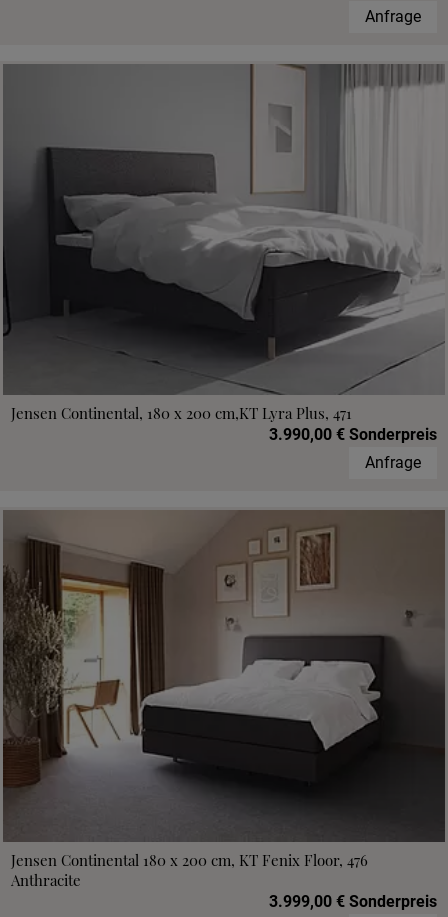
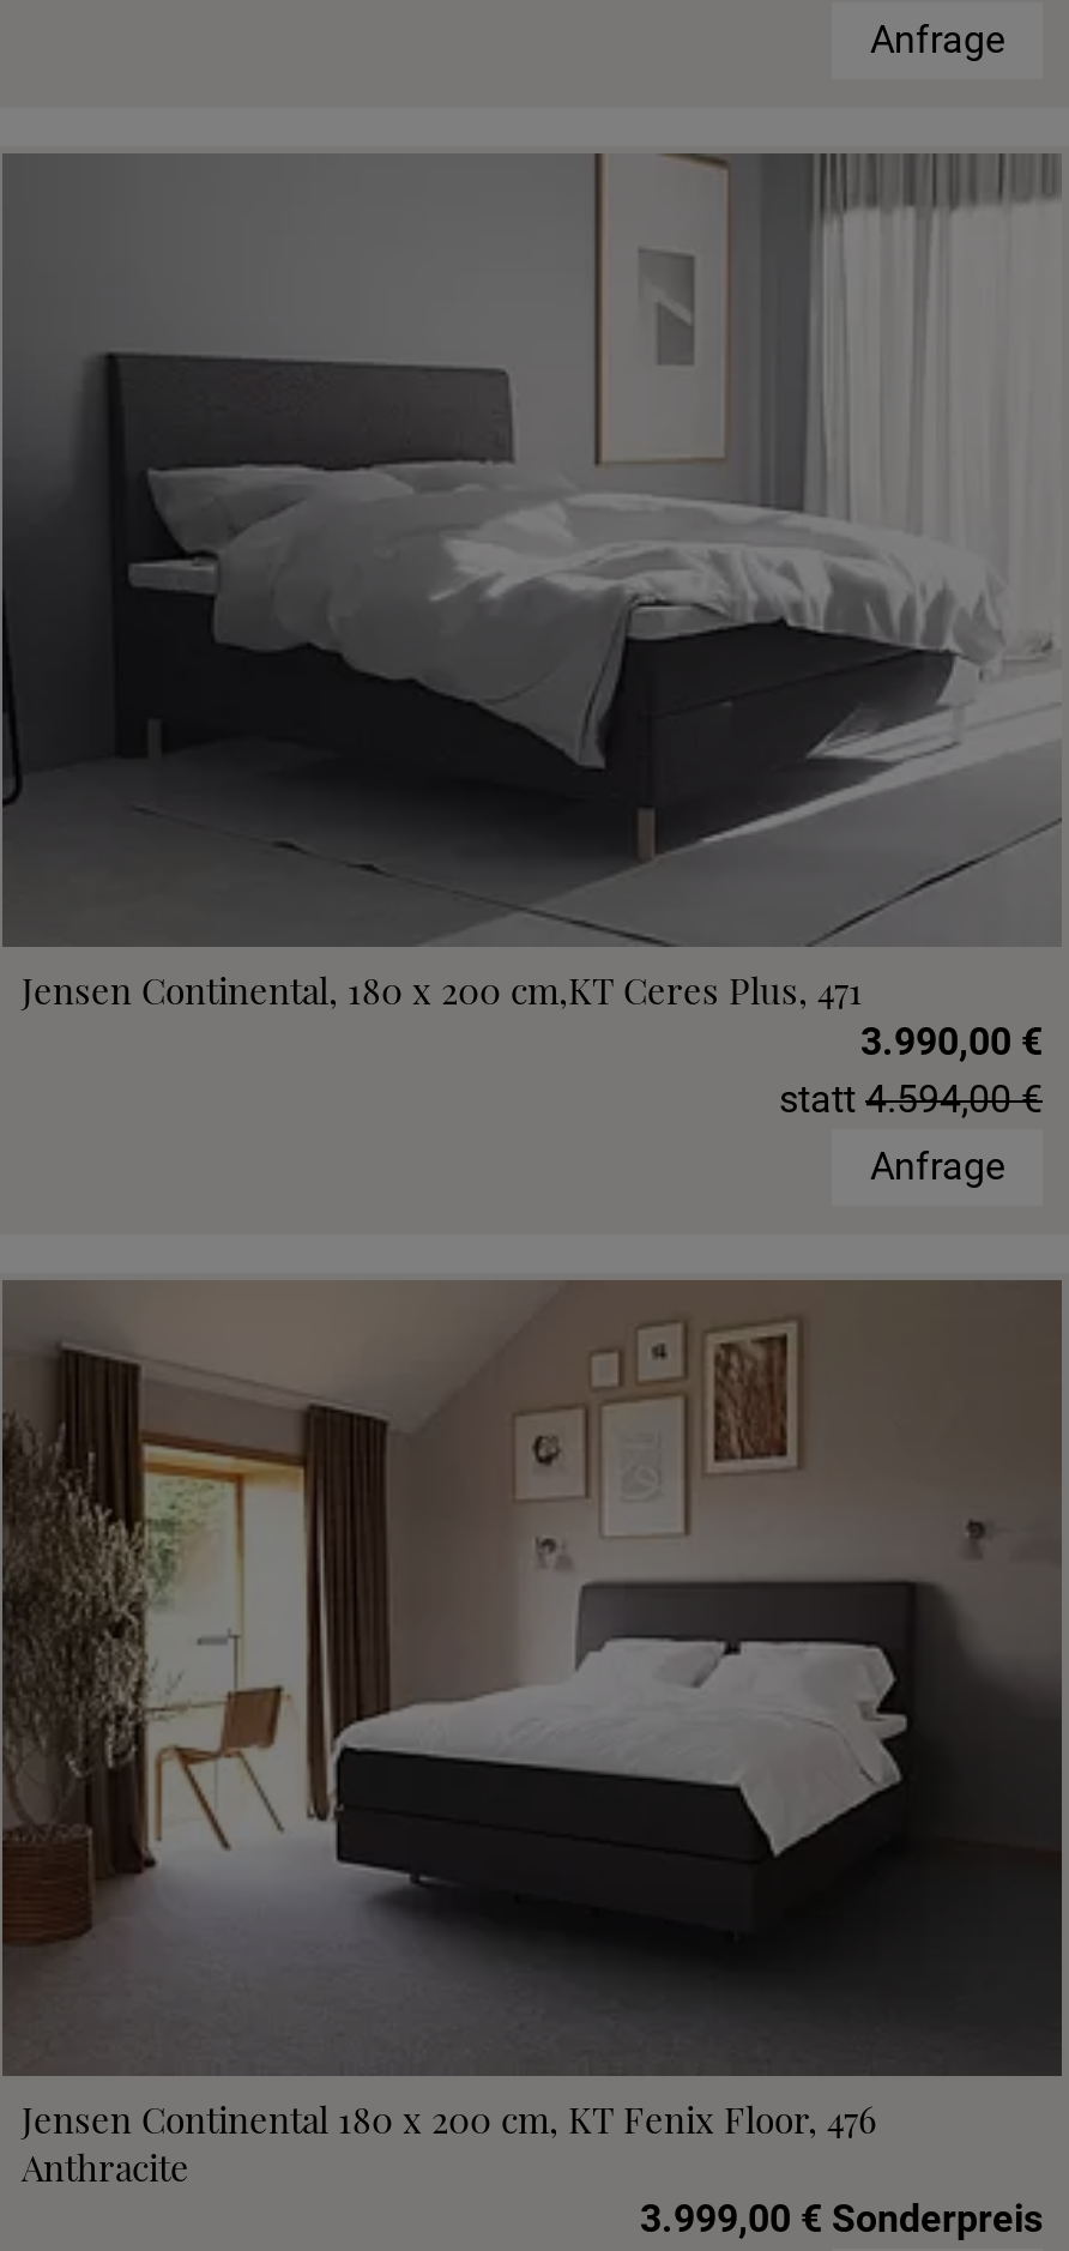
[11,403,437,444] Jensen Continental, 180 x 200 cm,KT Lyra Plus, 471 | 3.990,00 € Sonderpreis -> [22,967,1043,1122] Jensen Continental, 180 x 200 cm,KT Ceres Plus, 471 | 3.990,00 € | statt 4.594,00 €

